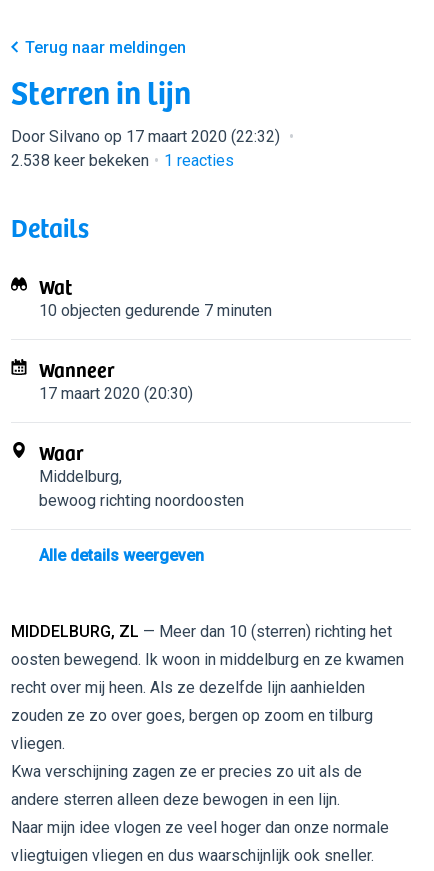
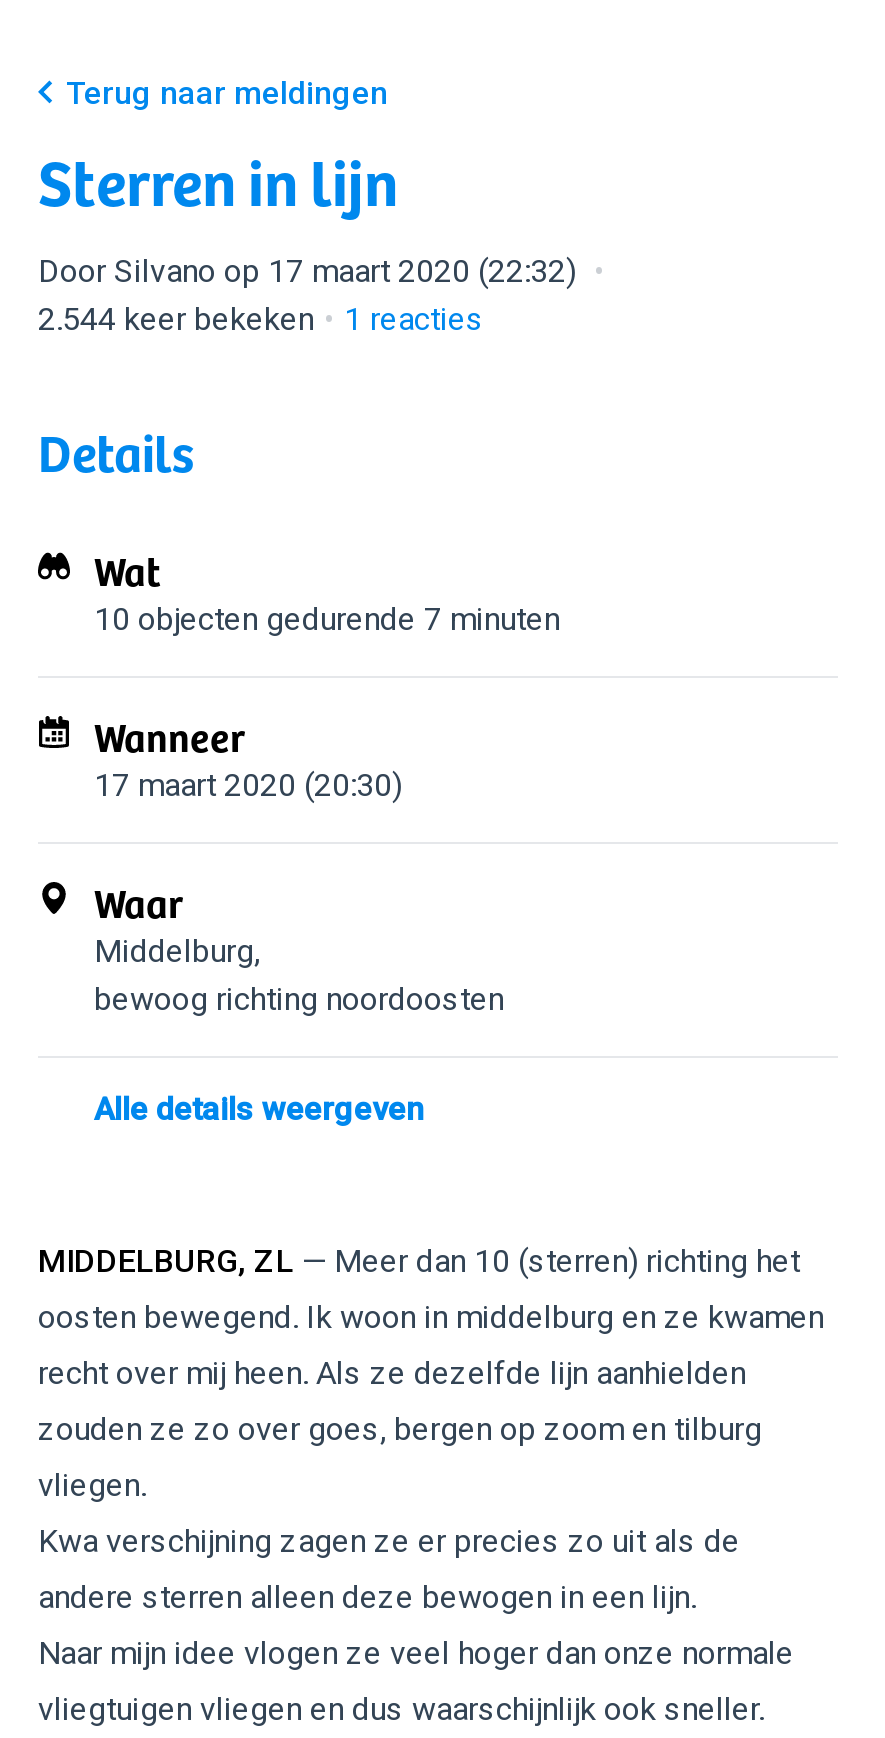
[11,151,234,170] 2.538 keer bekeken 1 reacties -> [38,300,484,338] 2.544 keer bekeken 1 reacties

